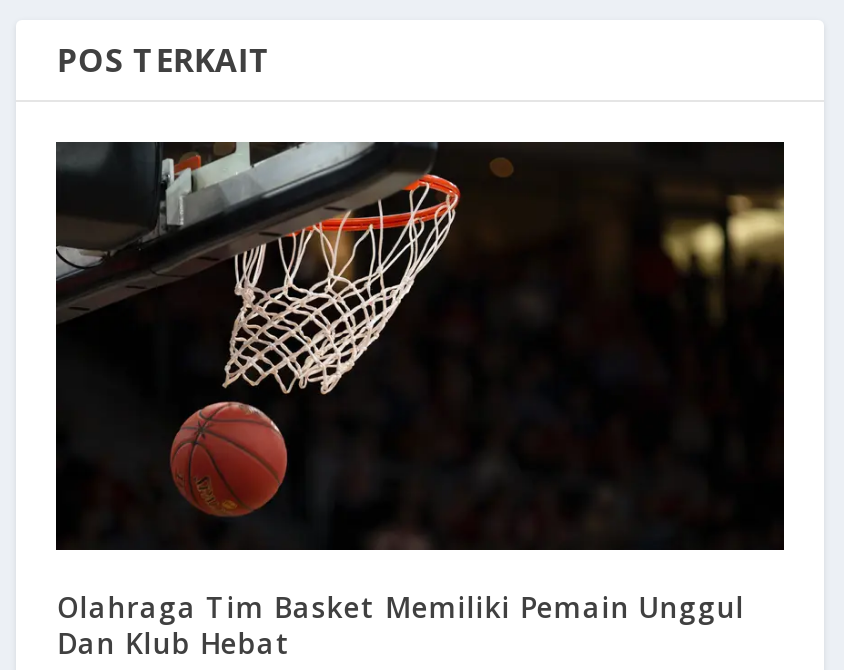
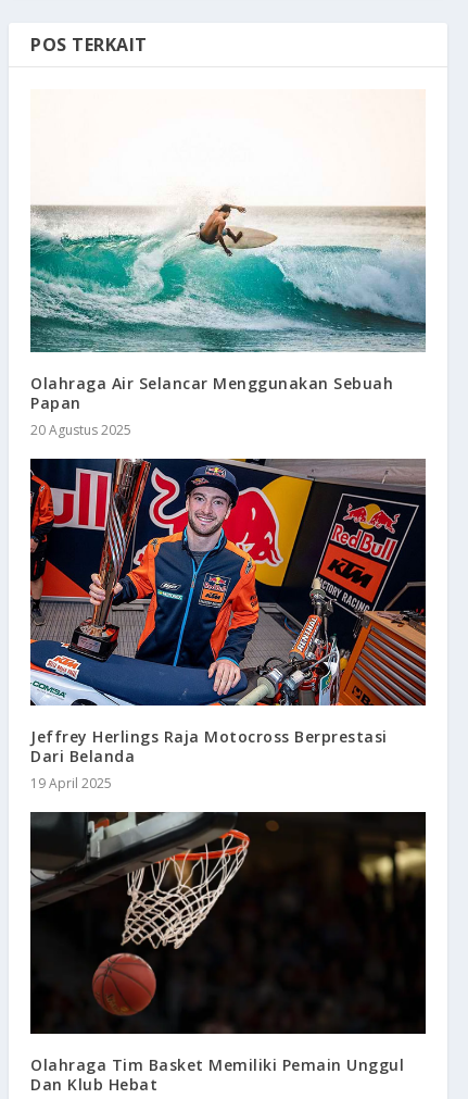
none -> [29,203,427,439] [image] | Olahraga Air Selancar Menggunakan Sebuah | Papan | 20 Agustus 2025
none -> [29,458,427,792] [image] | Jeffrey Herlings Raja Motocross Berprestasi | Dari Belanda | 19 April 2025

